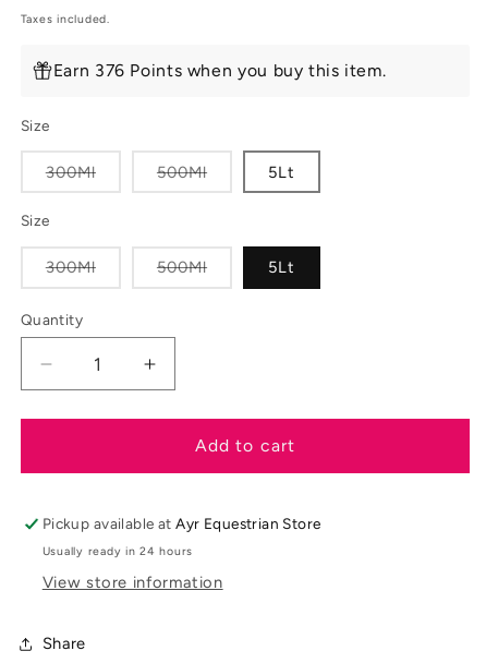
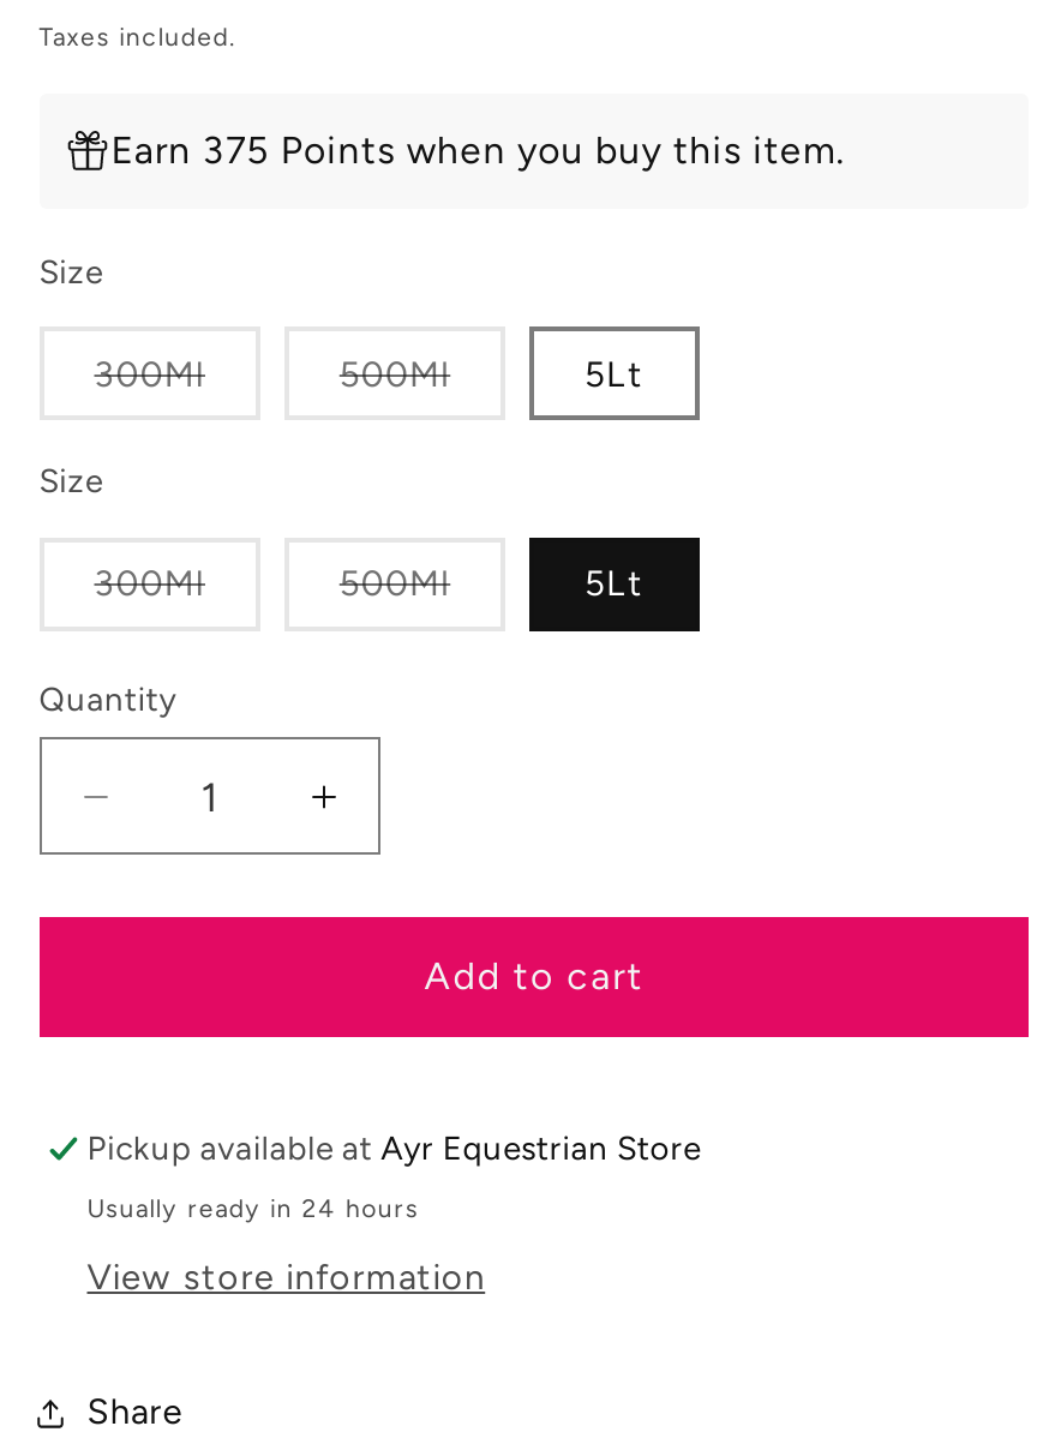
[53,60,386,81] Earn 376 Points when you buy this item. -> [111,128,844,174] Earn 375 Points when you buy this item.

